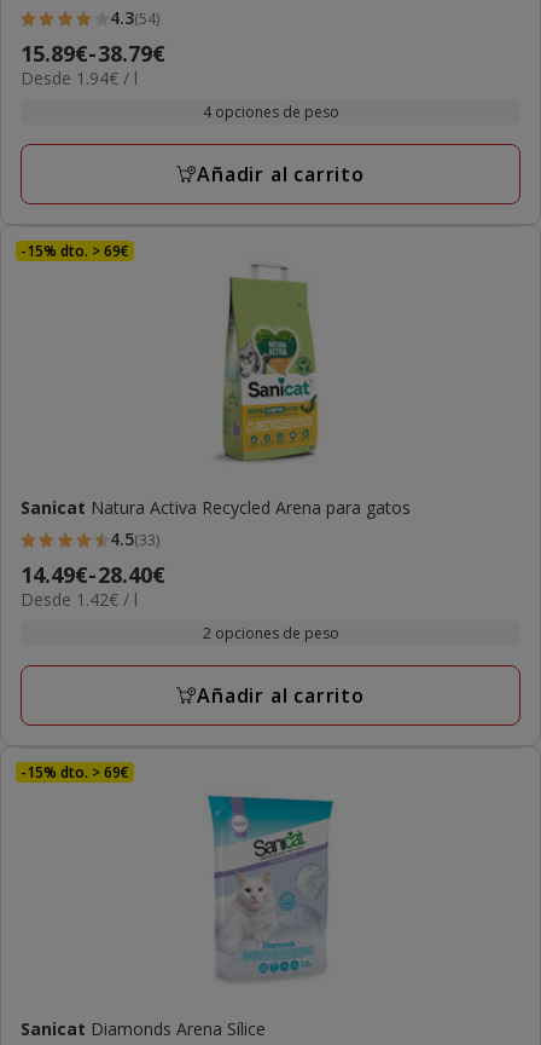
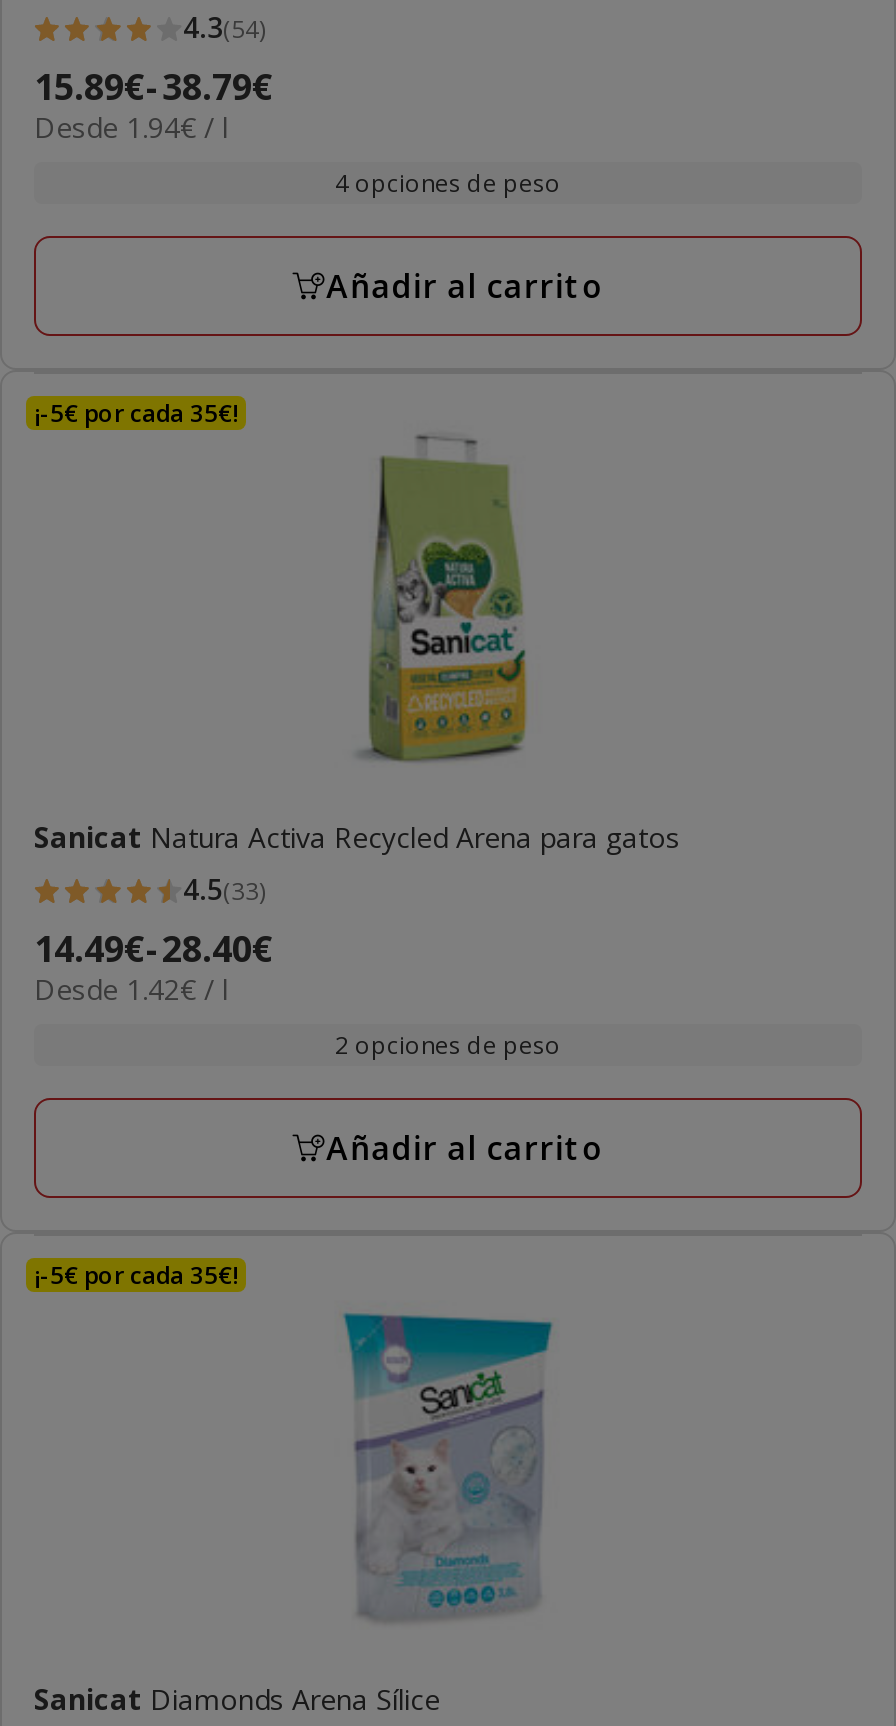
[21,241,129,262] -15% dto. > 69€ -> [34,397,238,431] ¡-5€ por cada 35€!
[21,762,129,783] -15% dto. > 69€ -> [34,1259,238,1293] ¡-5€ por cada 35€!

